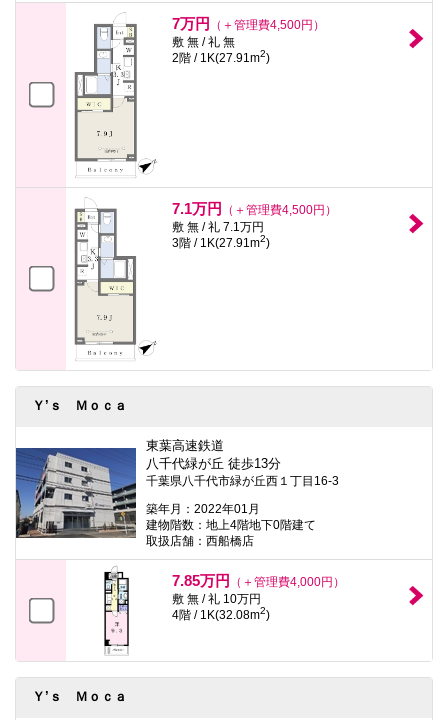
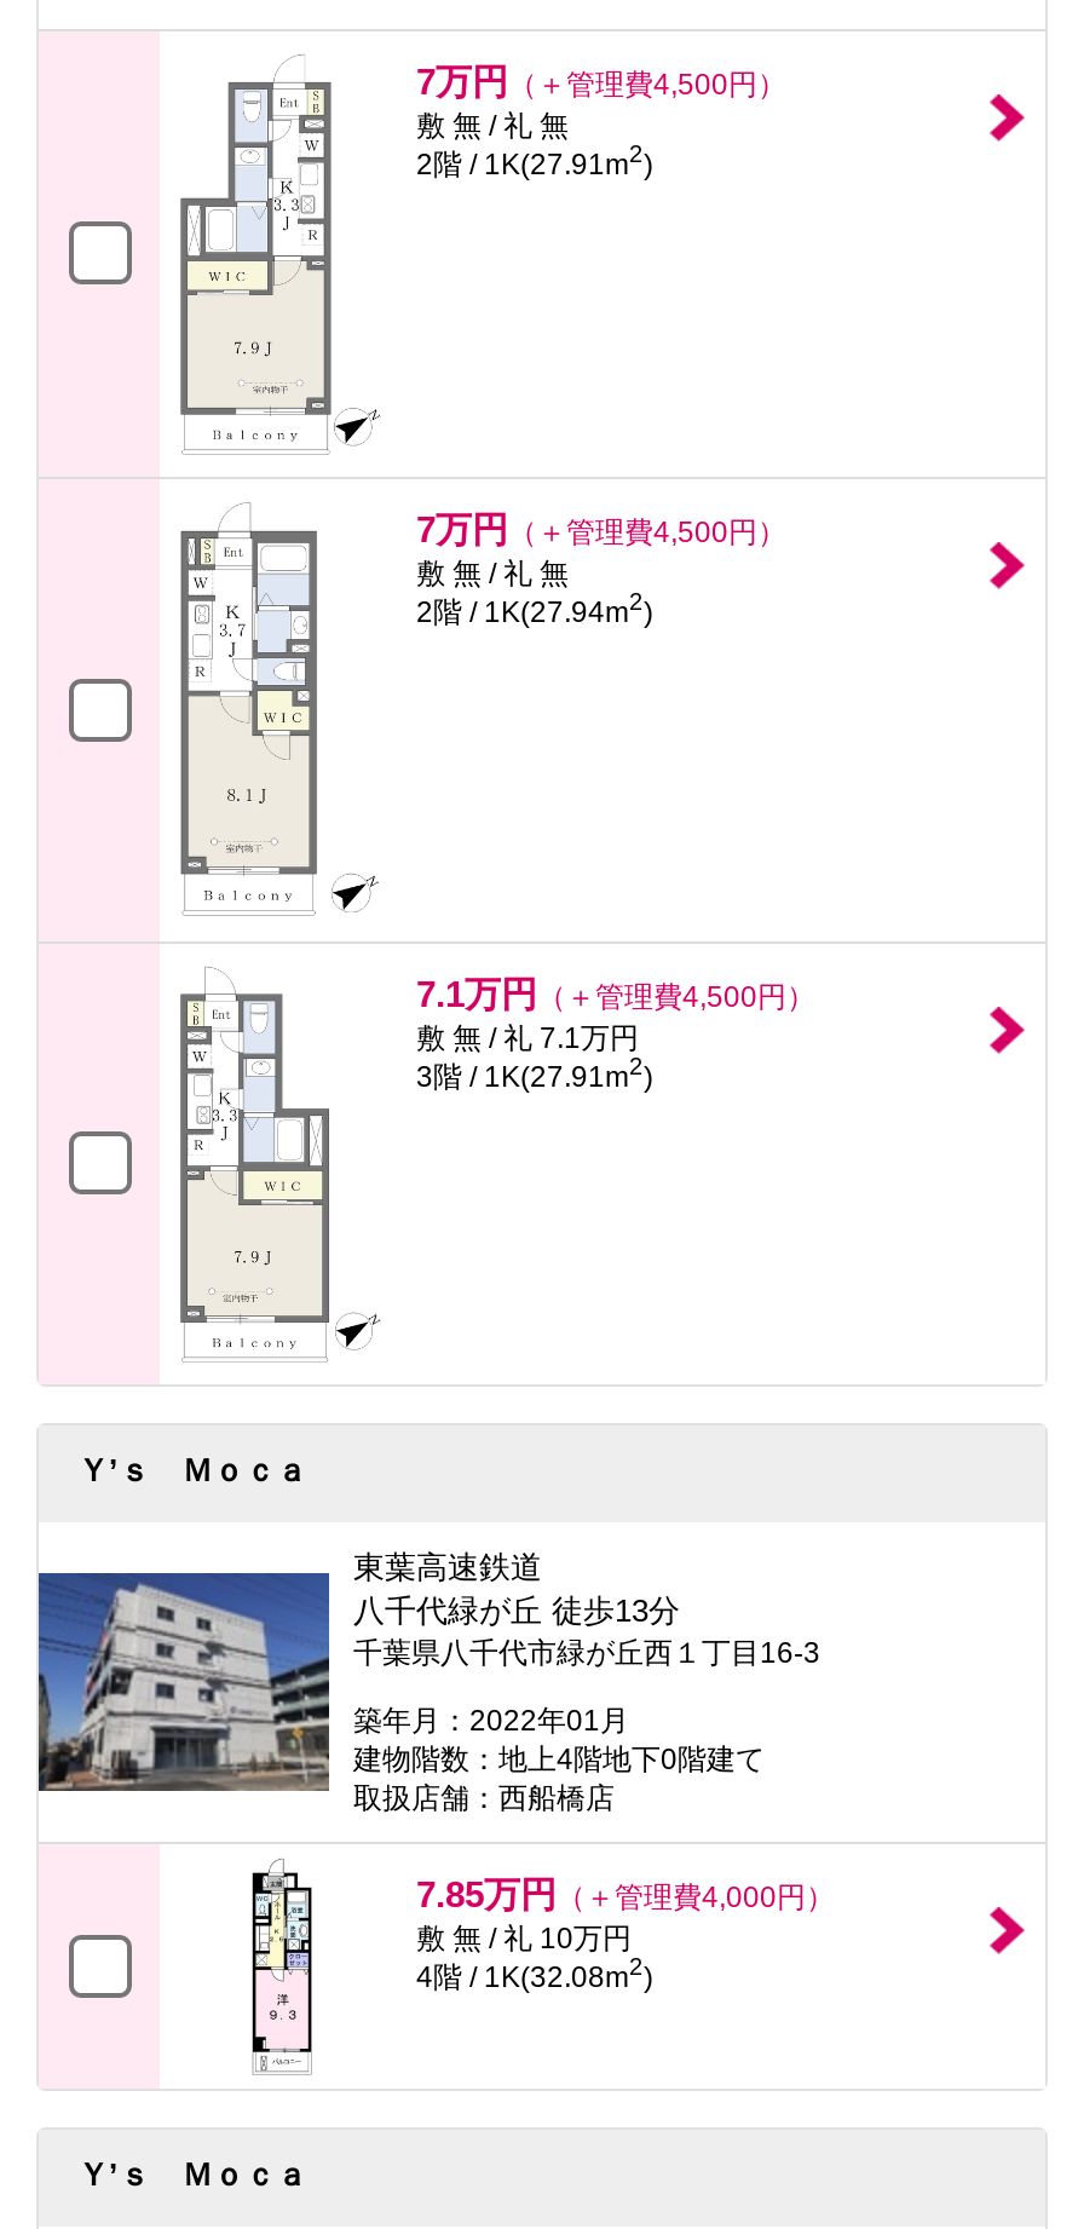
none -> [184,507,786,900] [image] | 7万円（＋管理費4,500円） | 敷 無 / 礼 無 | 2階 / 1K(27.94m2)

